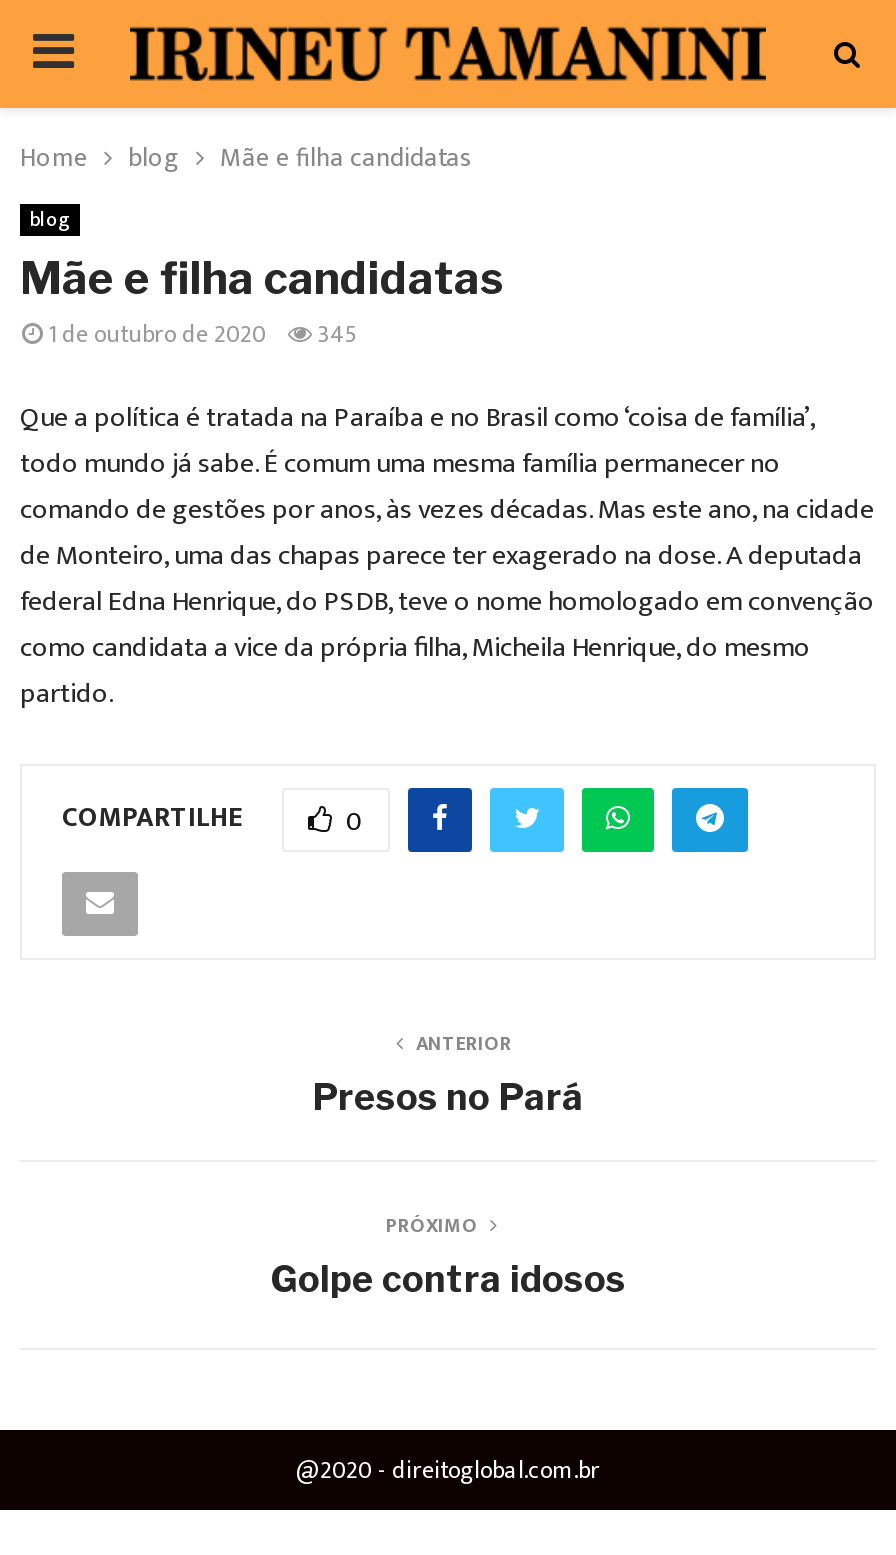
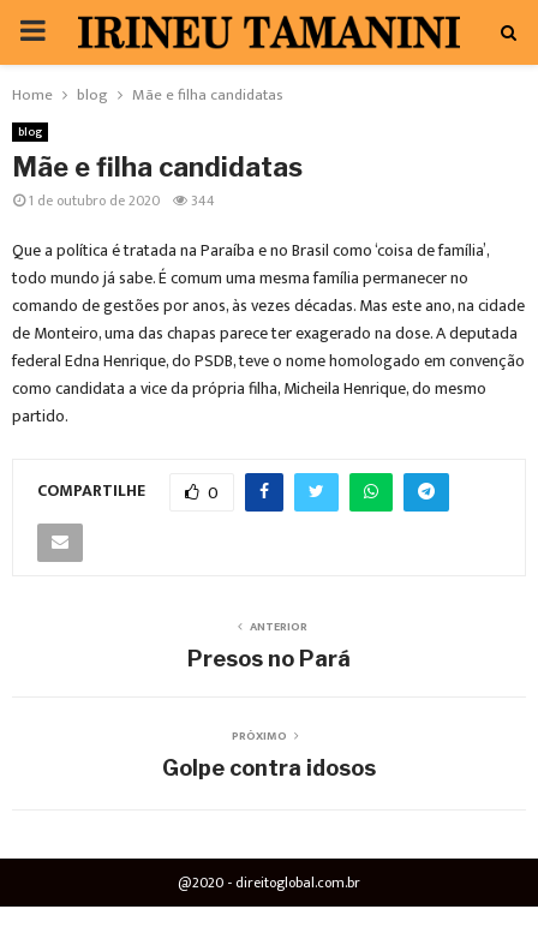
[48,314,356,354] 1 de outubro de 2020 345 -> [29,189,215,213] 1 de outubro de 2020 344

